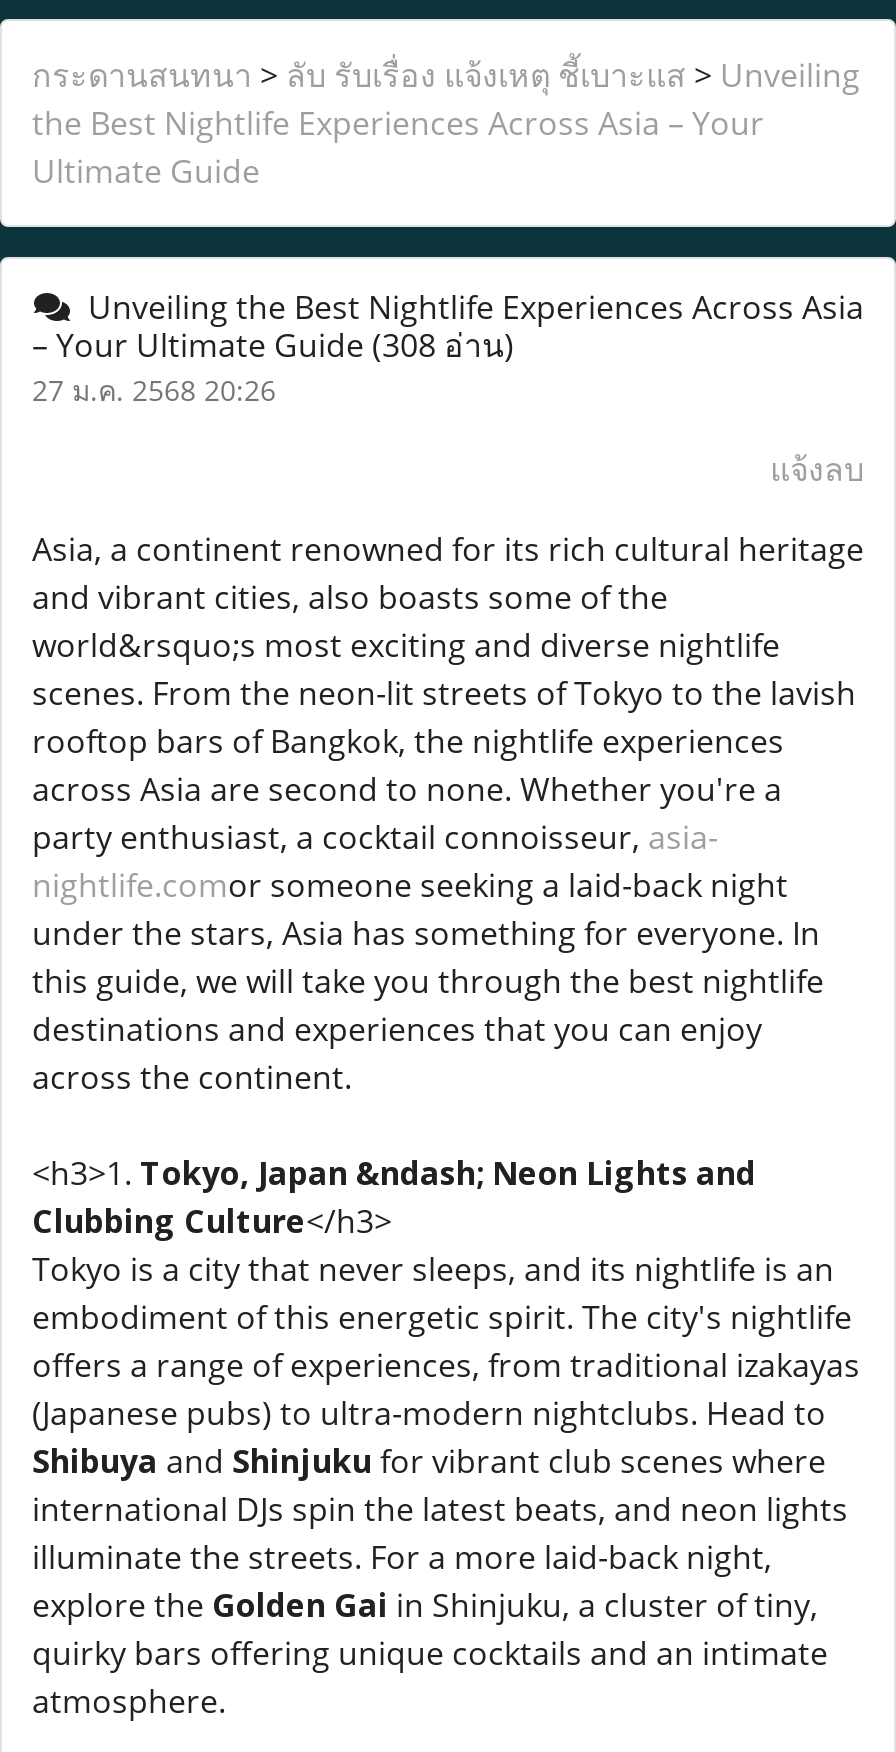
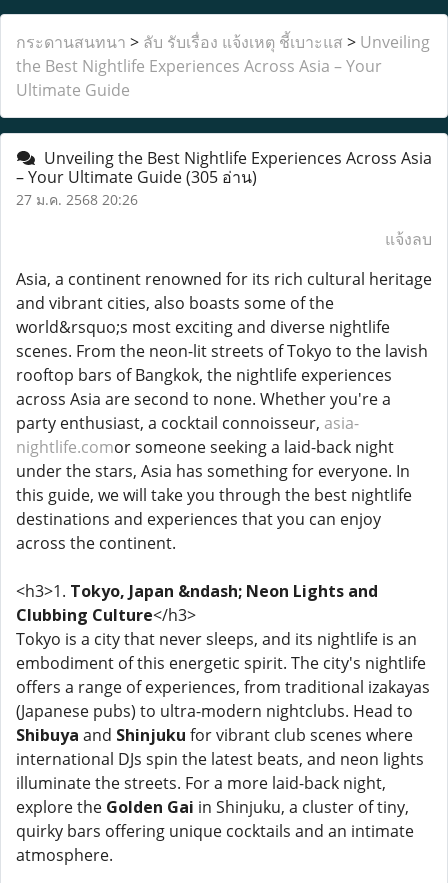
[32,323,514,367] – Your Ultimate Guide (308 อ่าน) -> [16,166,257,188] – Your Ultimate Guide (305 อ่าน)

